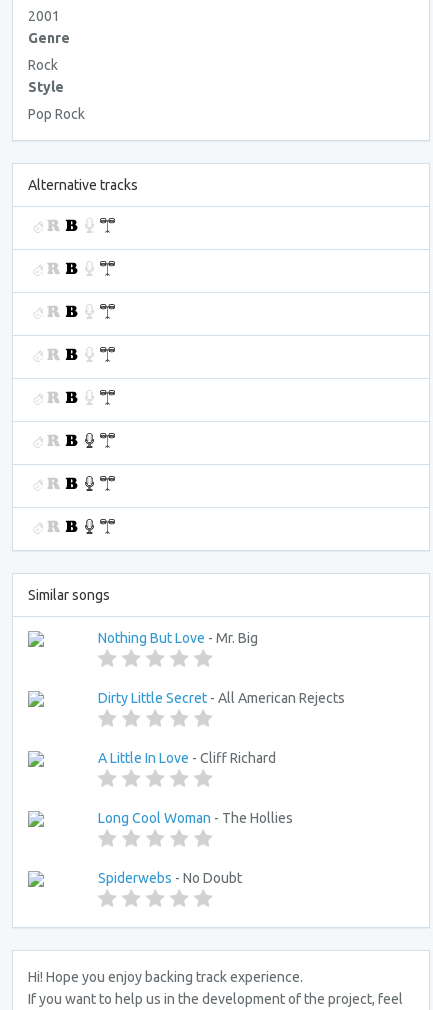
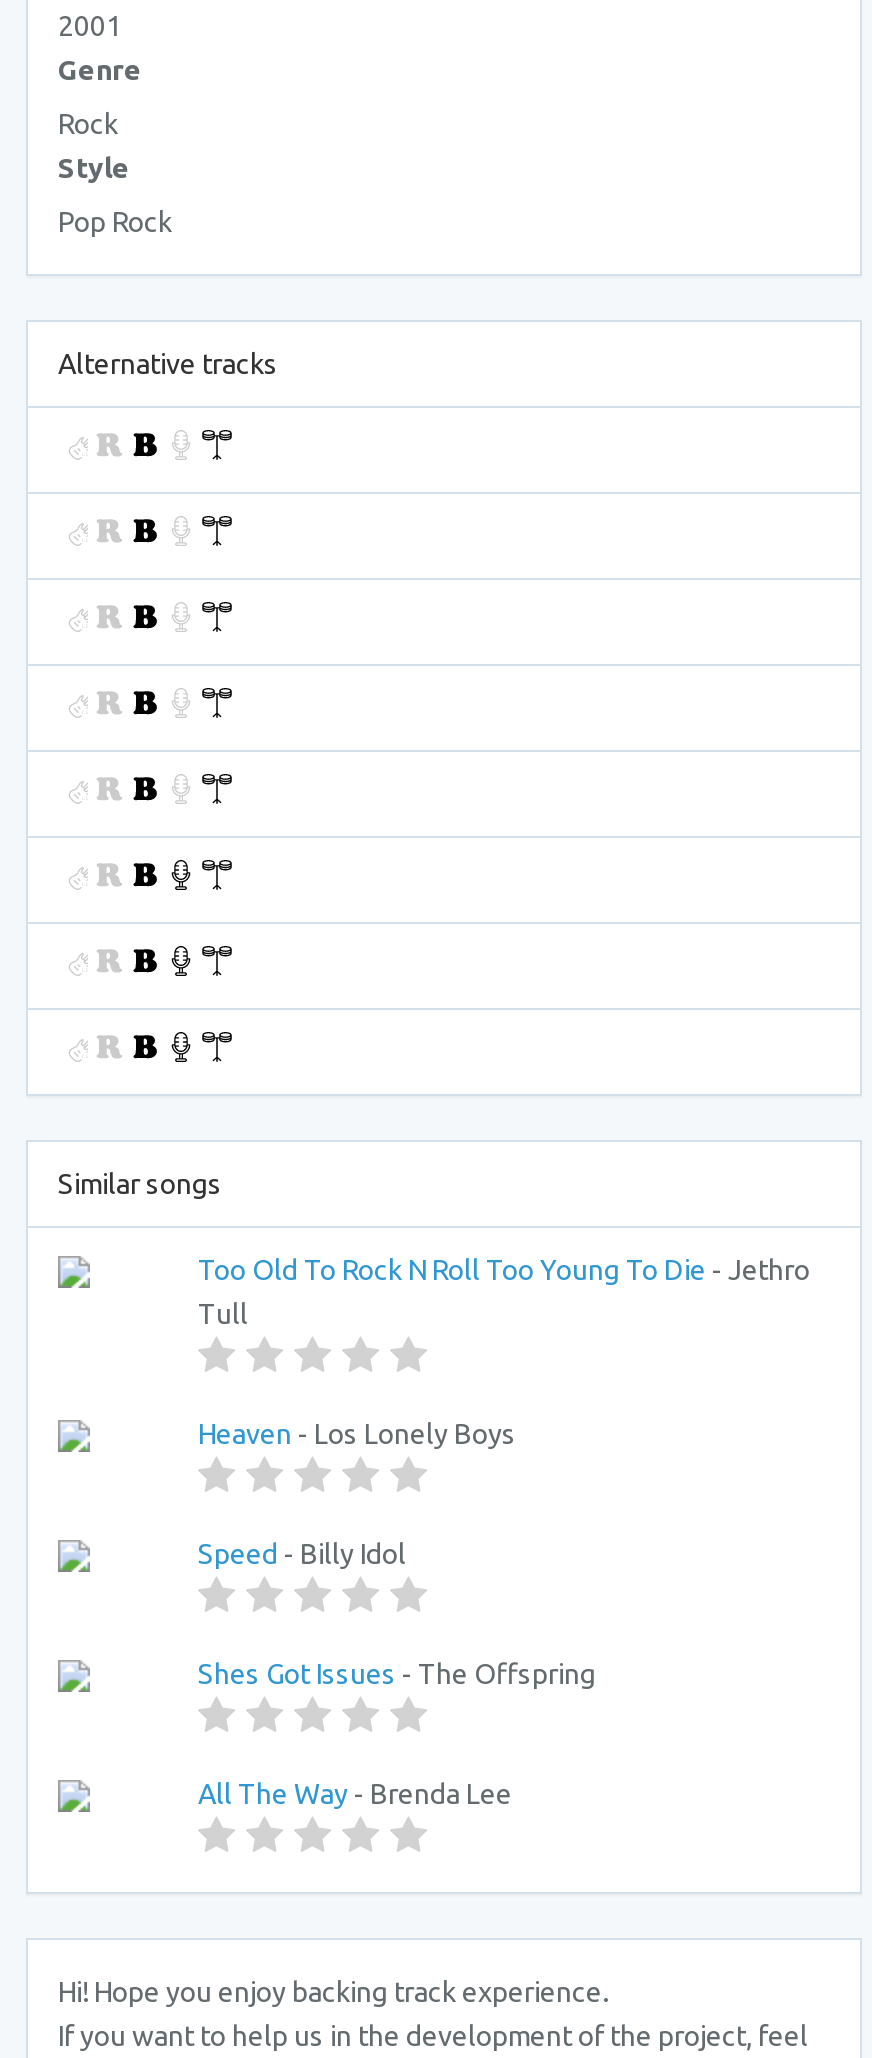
[98,630,258,646] Nothing But Love - Mr. Big -> [198,1254,810,1330] Too Old To Rock N Roll Too Young To Die - Jethro | Tull
[98,690,345,706] Dirty Little Secret - All American Rejects -> [198,1418,516,1450] Heaven - Los Lonely Boys
[98,750,276,766] A Little In Love - Cliff Richard -> [198,1538,406,1570] Speed - Billy Idol
[98,810,293,826] Long Cool Woman - The Hollies -> [198,1658,596,1690] Shes Got Issues - The Offspring
[98,870,242,886] Spiderwebs - No Doubt -> [198,1778,512,1810] All The Way - Brenda Lee

